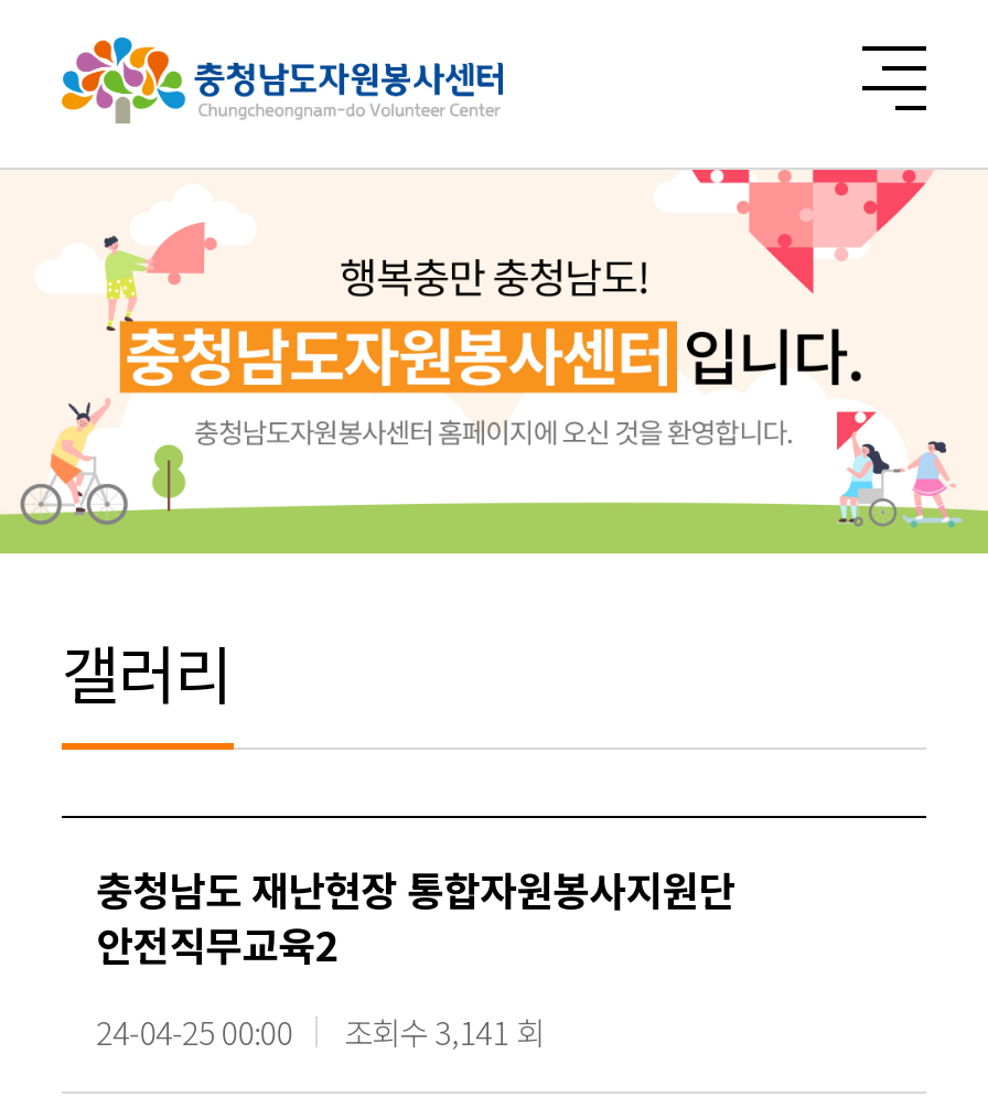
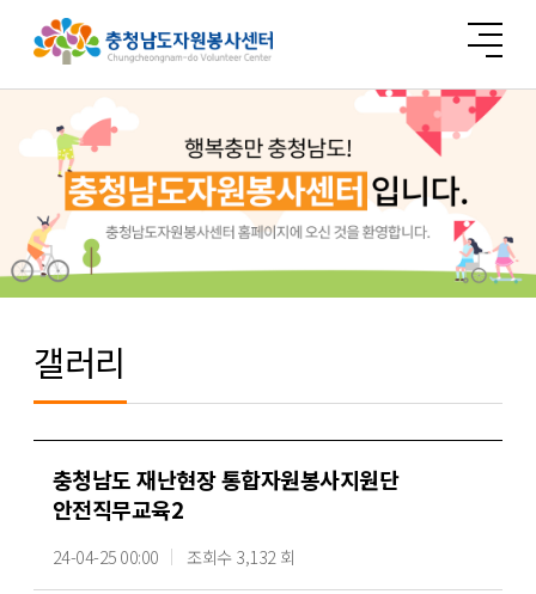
[96,1007,544,1054] 24-04-25 00:00 조회수 3,141 회 -> [52,544,295,569] 24-04-25 00:00 조회수 3,132 회

